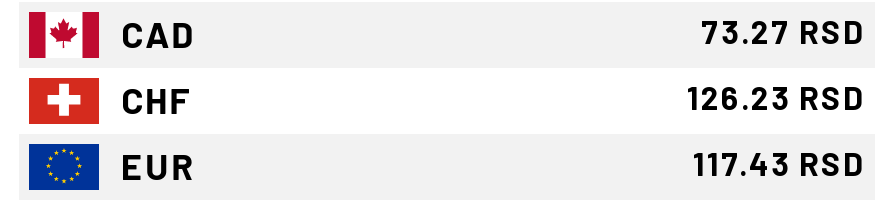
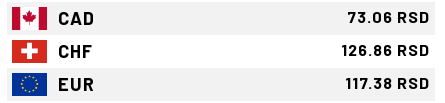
[701,12,865,50] 73.27 RSD -> [347,7,430,26] 73.06 RSD
[687,78,865,116] 126.23 RSD -> [341,40,430,59] 126.86 RSD
[693,143,865,181] 117.43 RSD -> [345,73,430,92] 117.38 RSD

